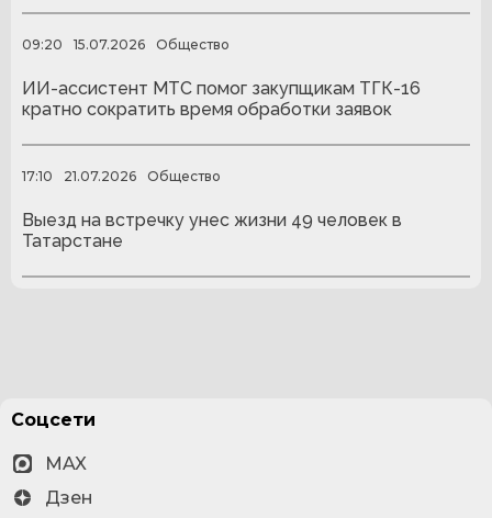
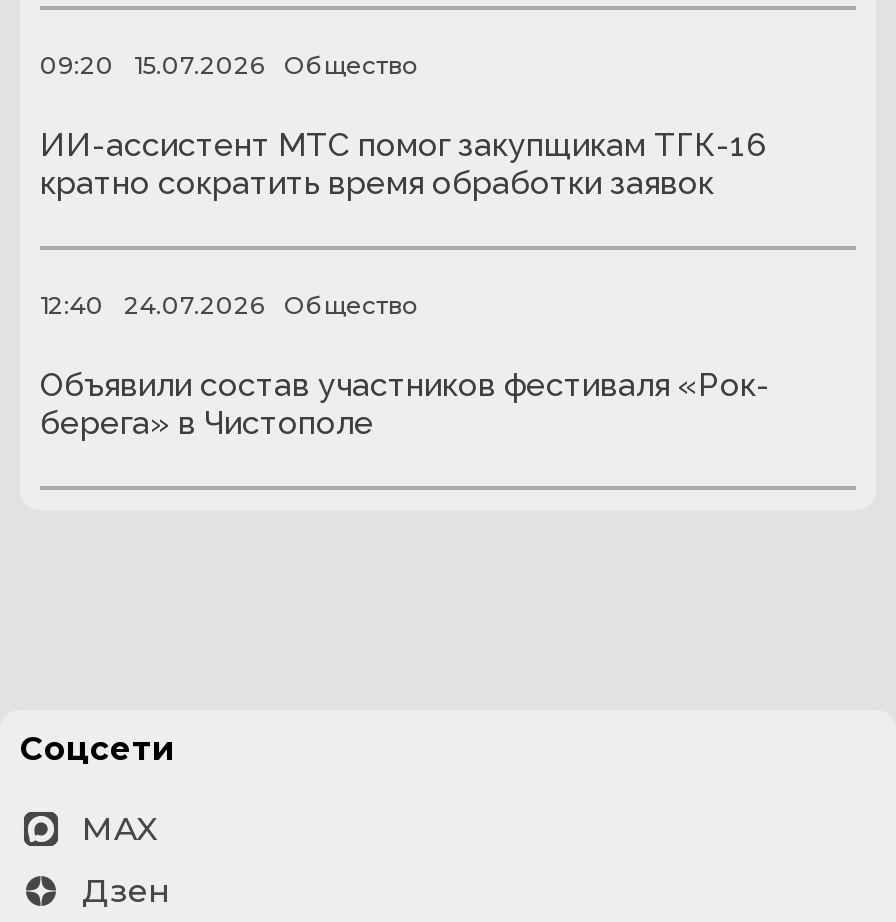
[22,168,53,185] 17:10 -> [40,290,104,320] 12:40
[64,168,136,185] 21.07.2026 -> [124,290,264,320] 24.07.2026
[22,209,402,251] Выезд на встречку унес жизни 49 человек в | Татарстане -> [40,365,770,441] Объявили состав участников фестиваля «Рок- | берега» в Чистополе

